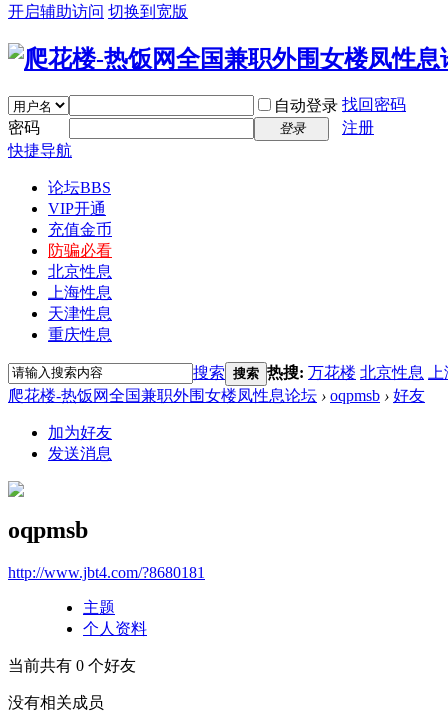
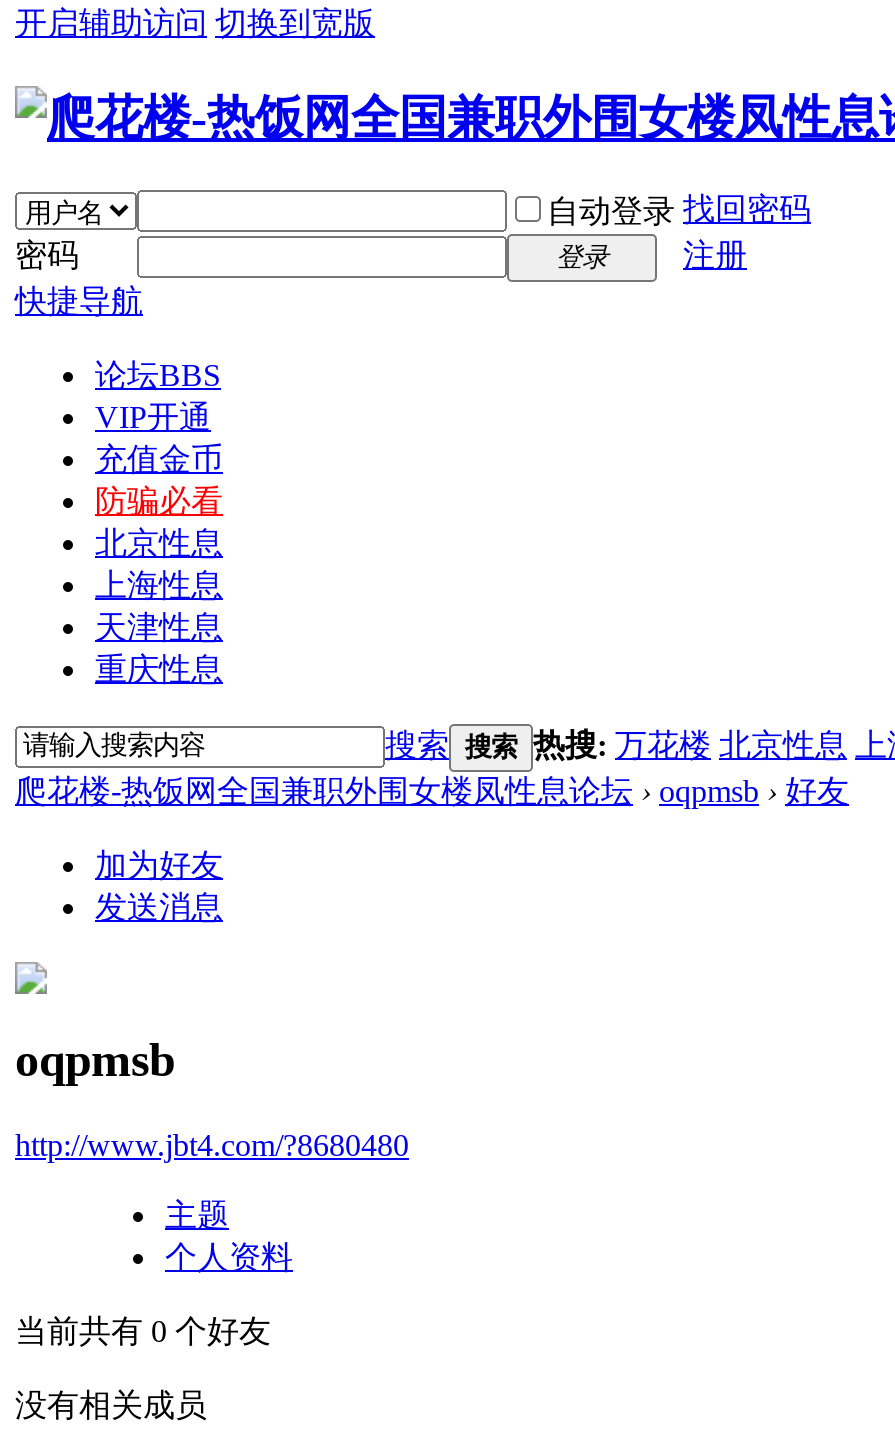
[8,564,205,581] http://www.jbt4.com/?8680181 -> [15,1127,409,1161] http://www.jbt4.com/?8680480

